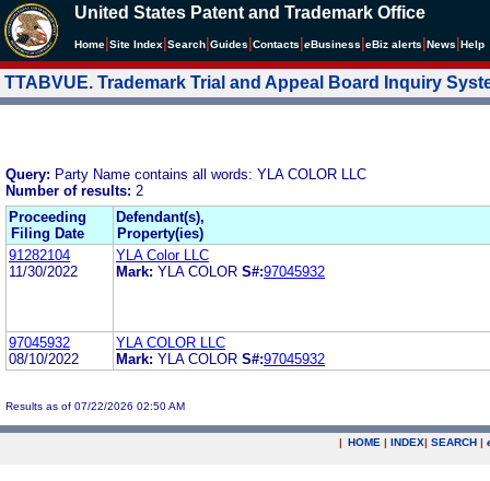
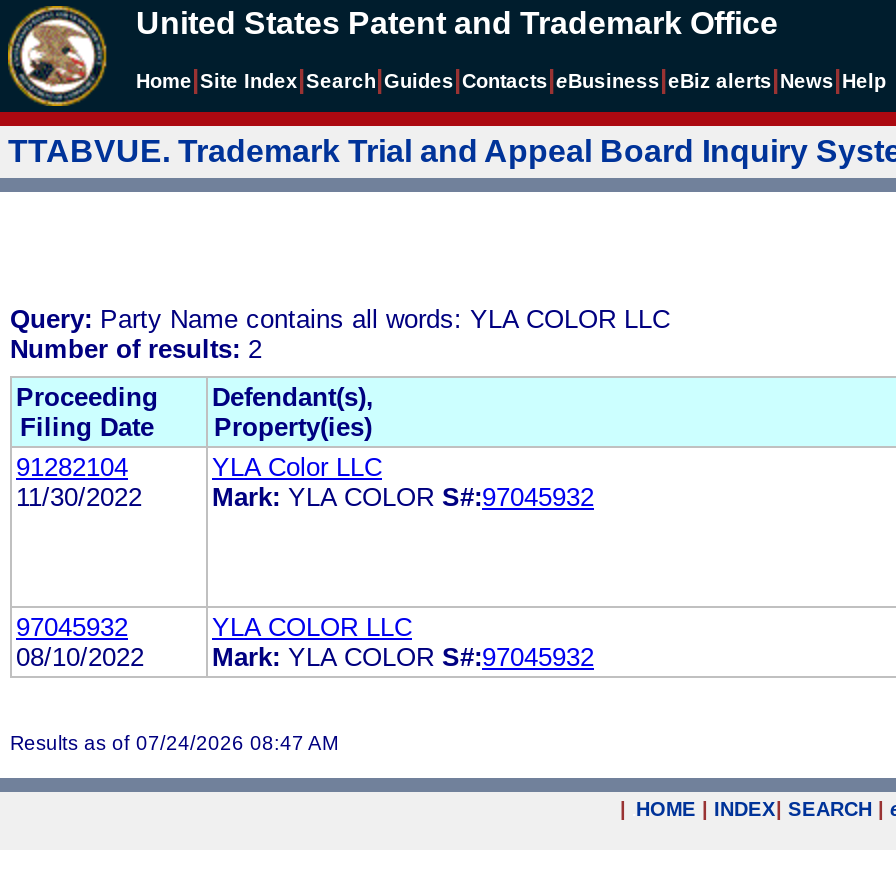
[5,400,185,412] Results as of 07/22/2026 02:50 AM -> [10,732,338,754] Results as of 07/24/2026 08:47 AM

